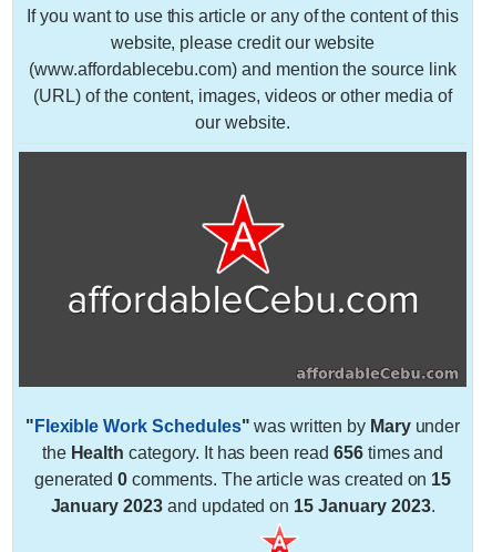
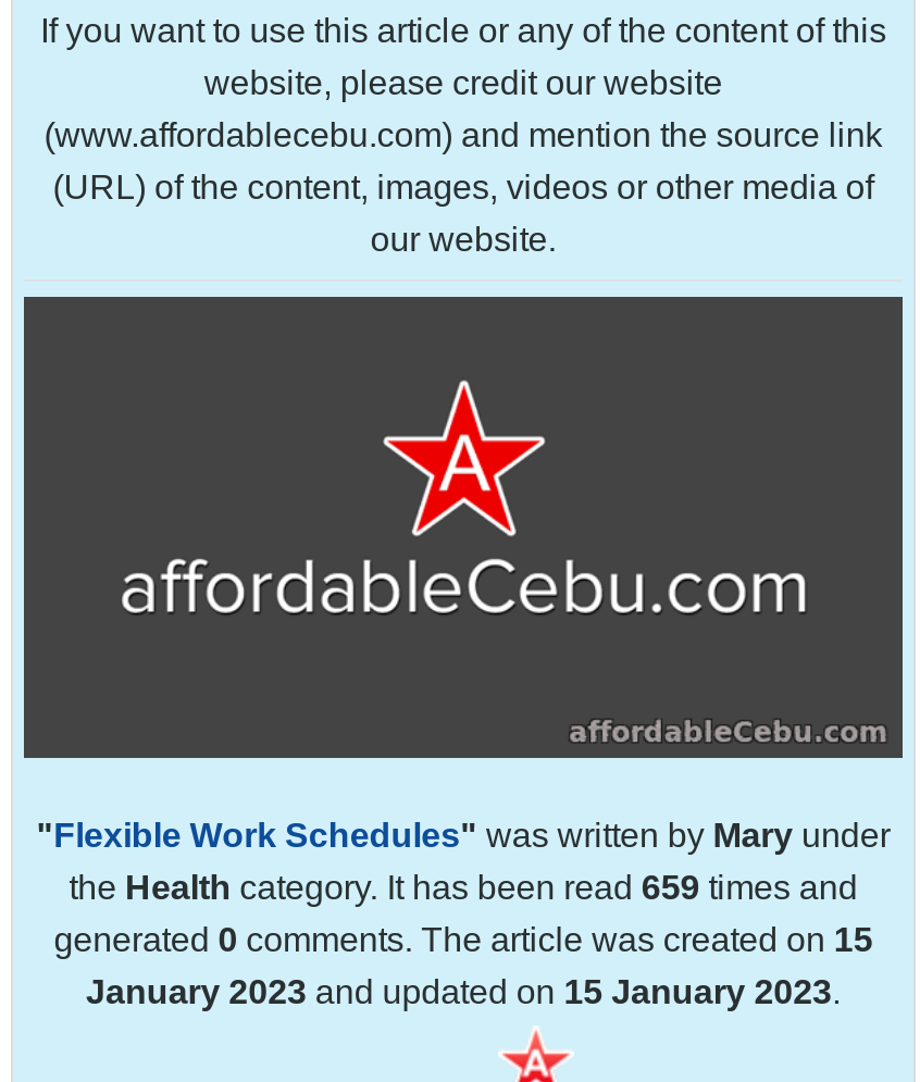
[42,443,444,462] the Health category. It has been read 656 times and -> [69,868,858,905] the Health category. It has been read 659 times and

